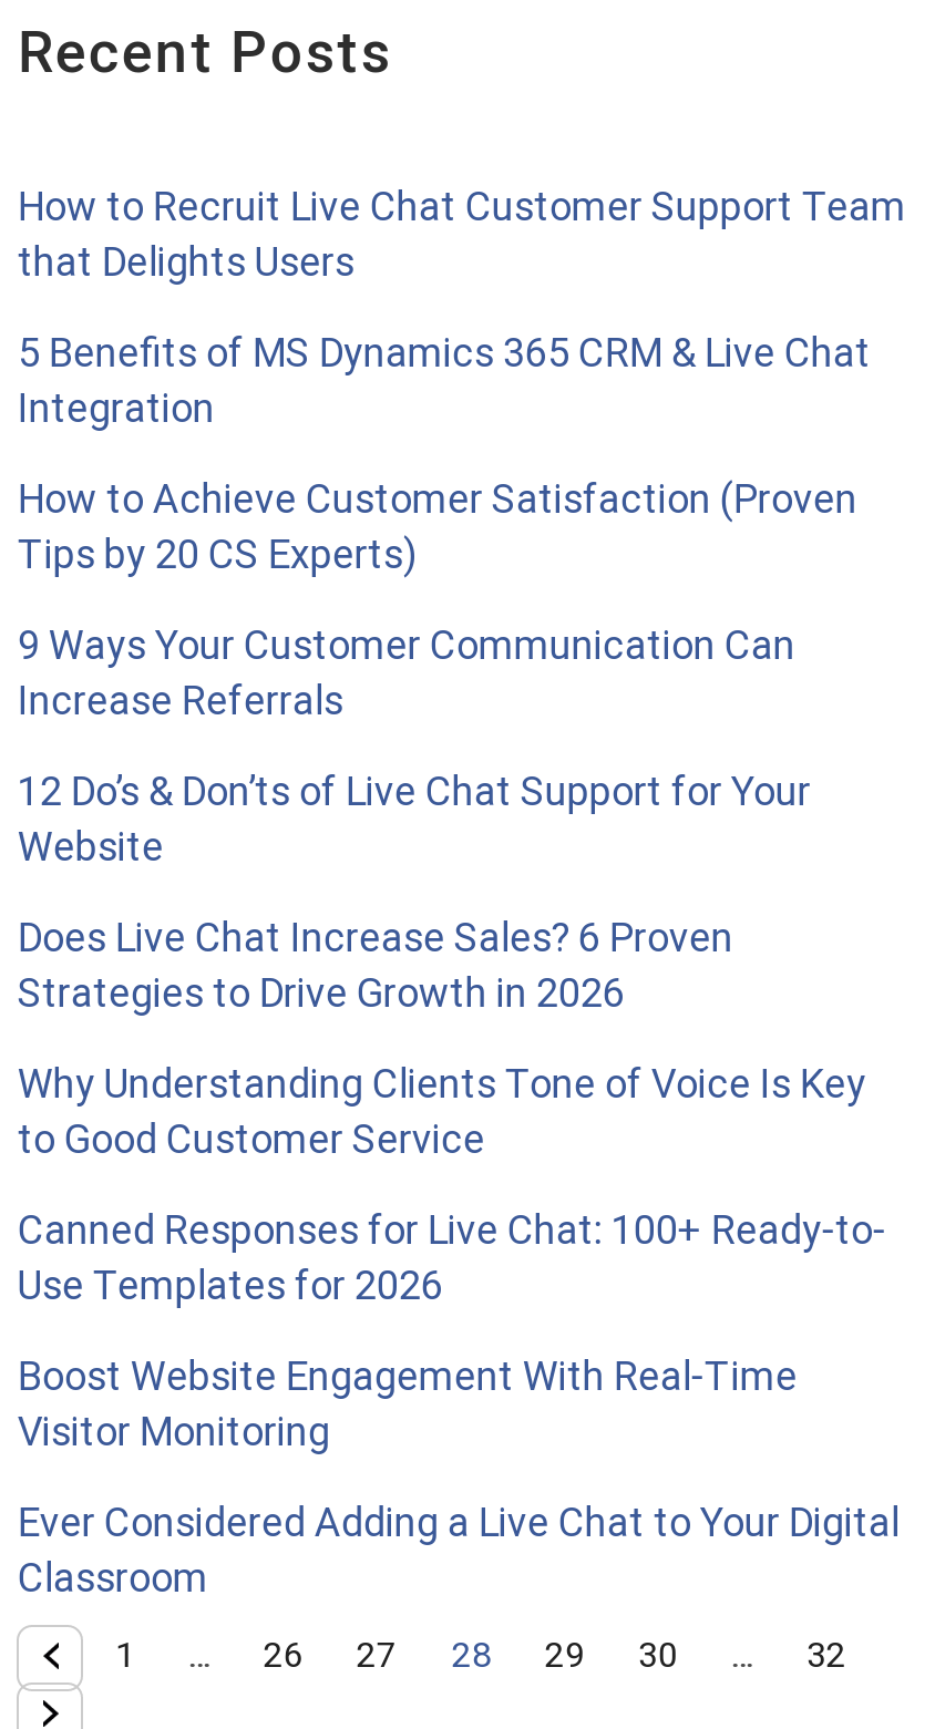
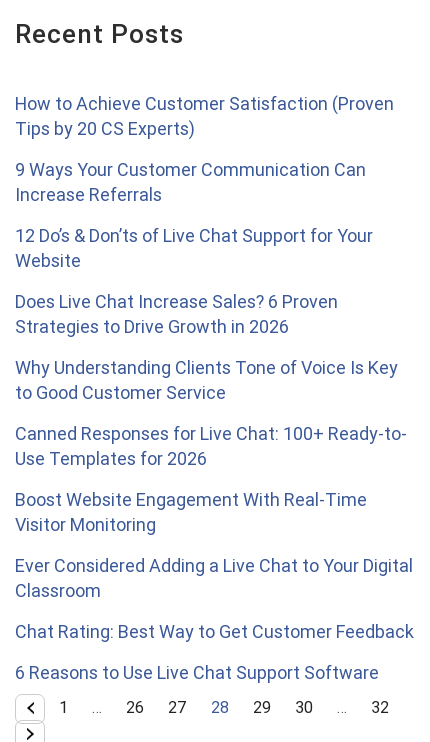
[18,183,906,431] How to Recruit Live Chat Customer Support Team | that Delights Users | 5 Benefits of MS Dynamics 365 CRM & Live Chat | Integration -> none
moved [18,475,899,1601] -> [15,93,413,601]: How to Achieve Customer Satisfaction (Proven | Tips by 20 CS Experts) | 9 Ways Your Customer Communication Can | ... | Ever Considered Adding a Live Chat to Your Digital | Classroom
none -> [15,621,414,683] Chat Rating: Best Way to Get Customer Feedback | 6 Reasons to Use Live Chat Support Software

